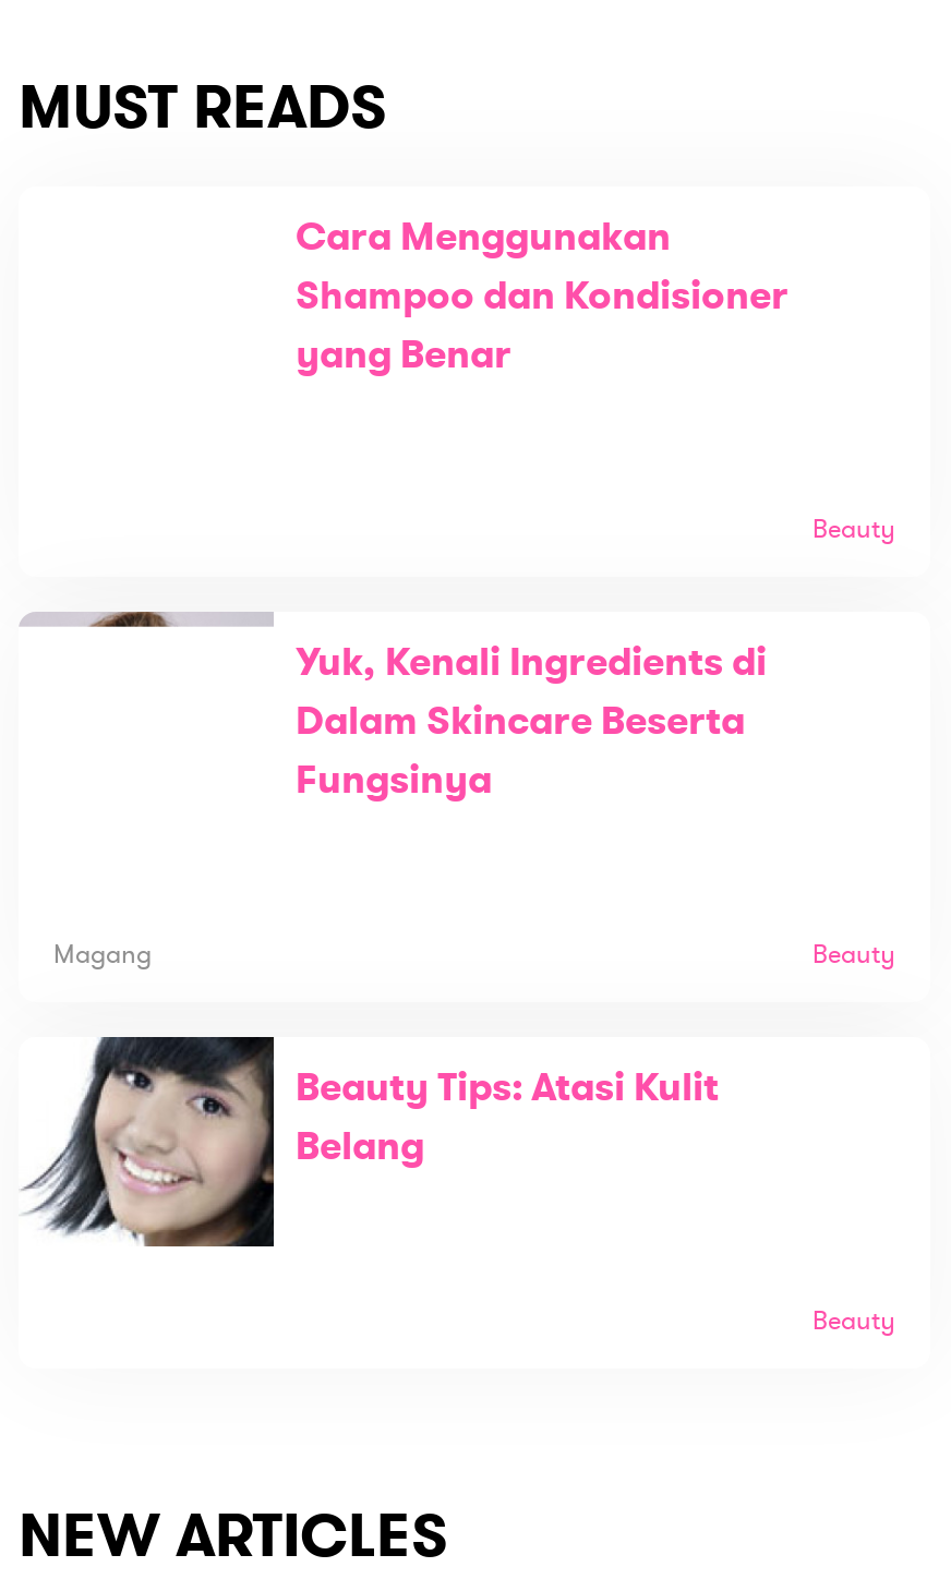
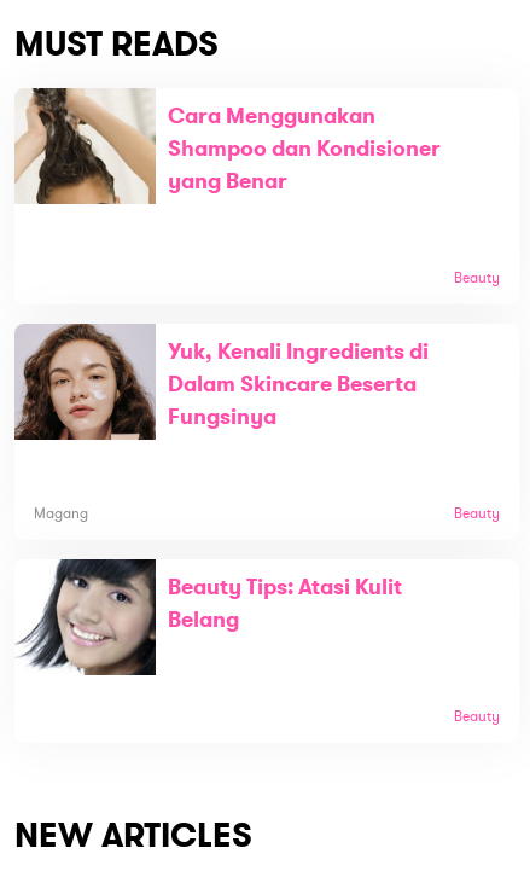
none -> [14,87,157,205] [image]
none -> [13,331,157,441] [image]

